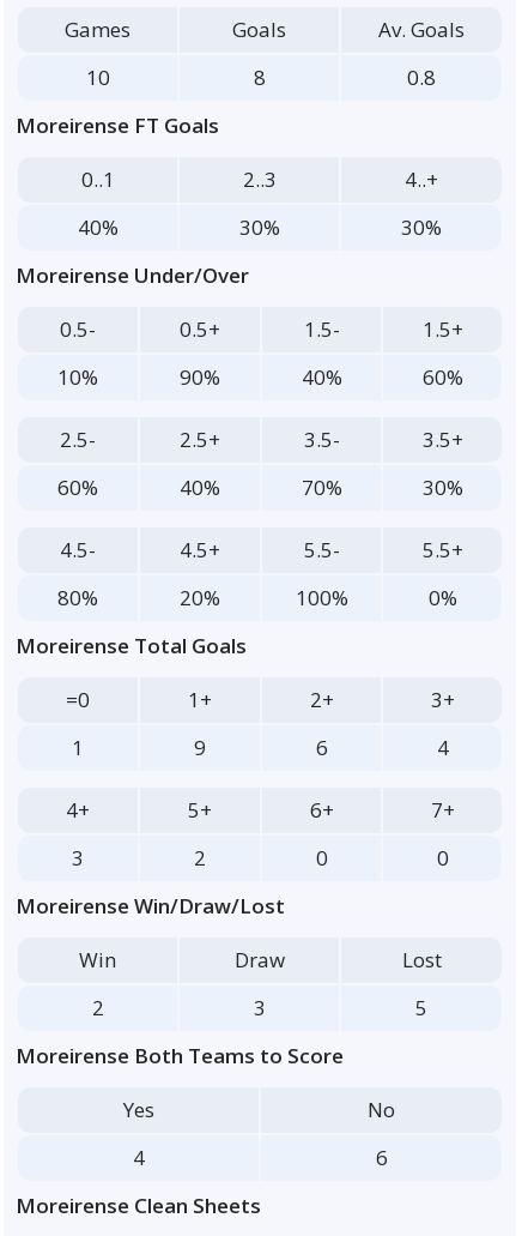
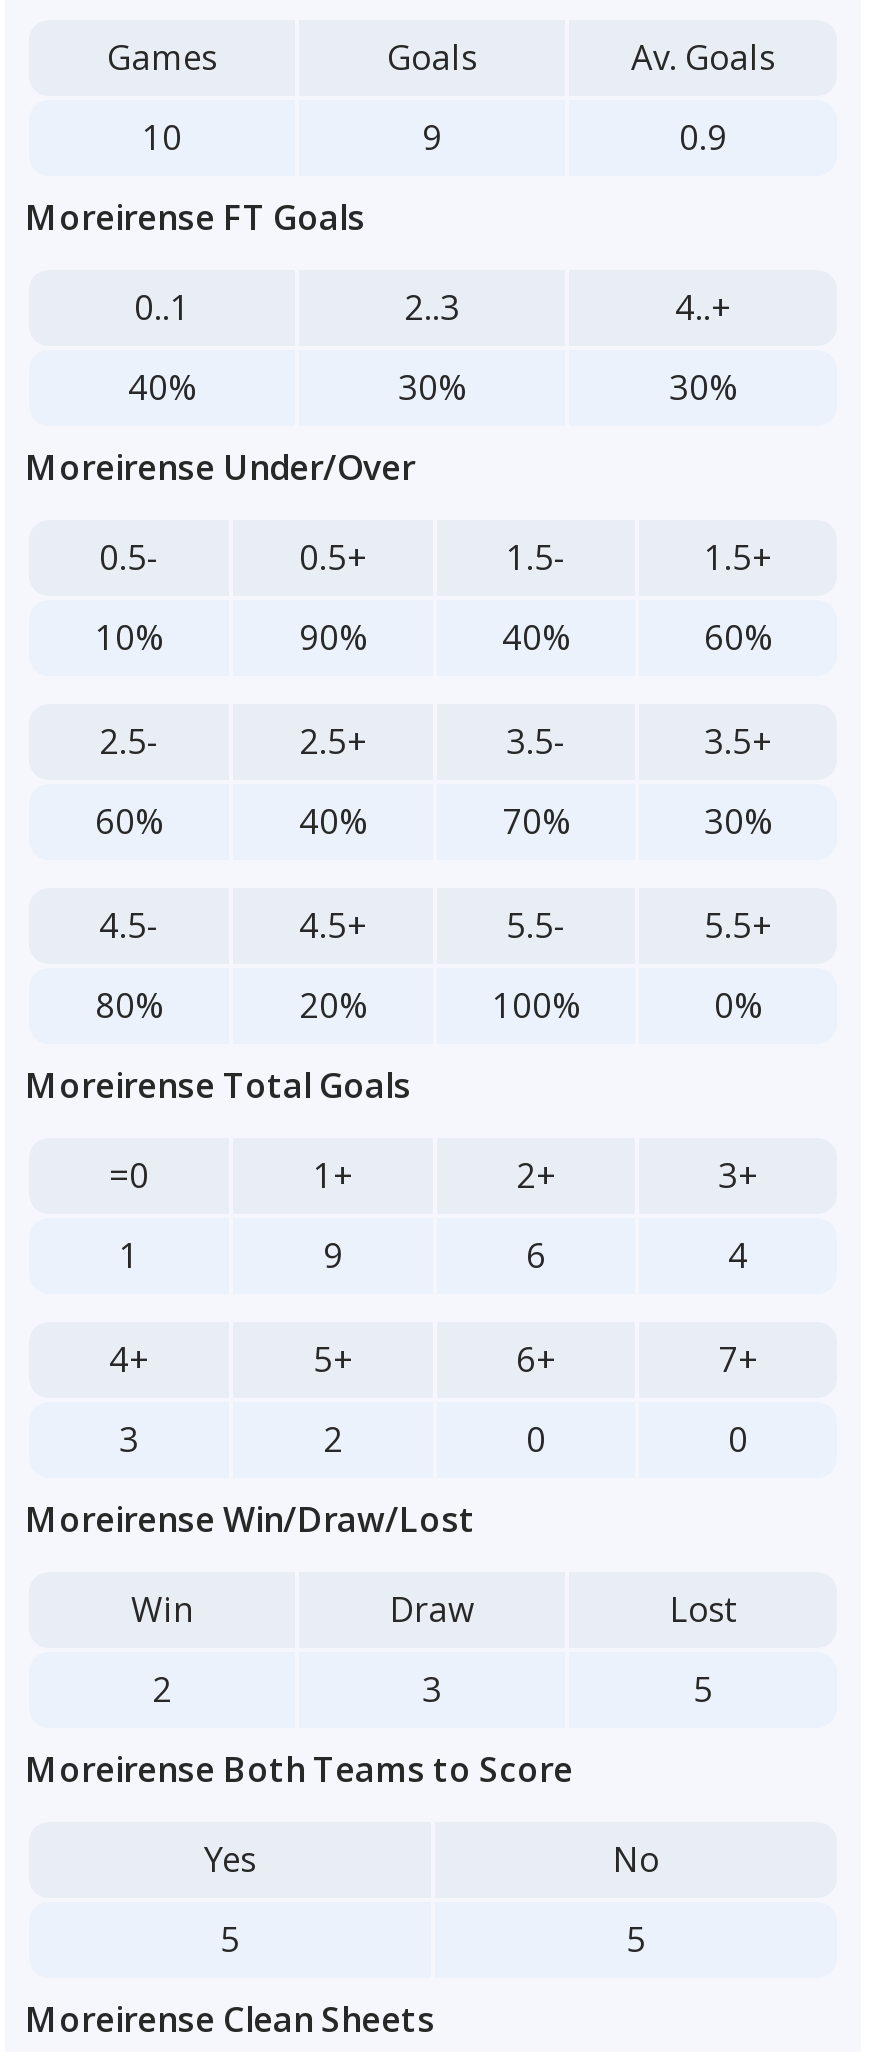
[253,64,265,91] 8 -> [422,114,442,160] 9
[407,64,436,91] 0.8 -> [679,114,727,160] 0.9
[132,1144,144,1171] 4 -> [220,1916,240,1962] 5
[375,1144,387,1171] 6 -> [626,1916,646,1962] 5

